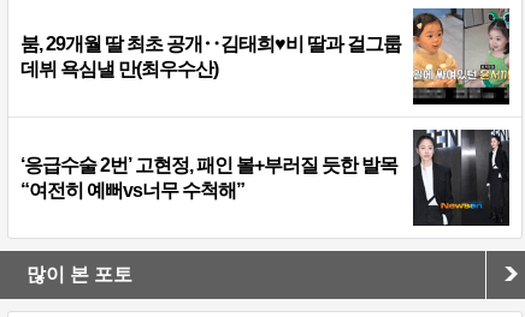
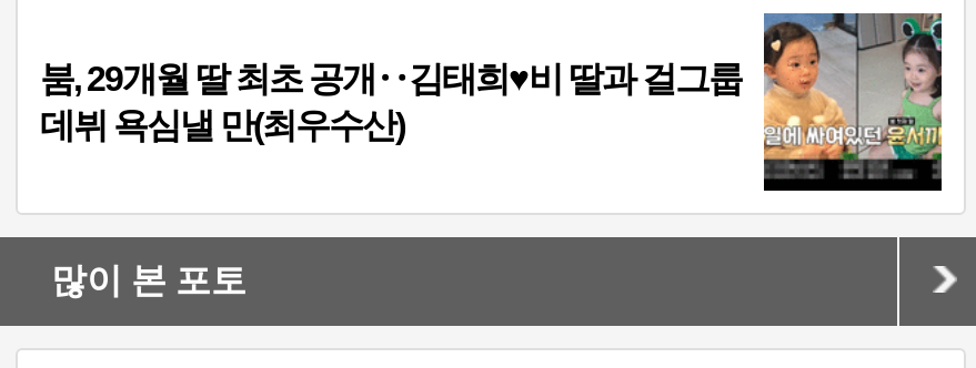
[20,130,511,226] [image] | ‘응급수술 2번’ 고현정, 패인 볼+부러질 듯한 발목 | “여전히 예뻐vs너무 수척해” -> none

